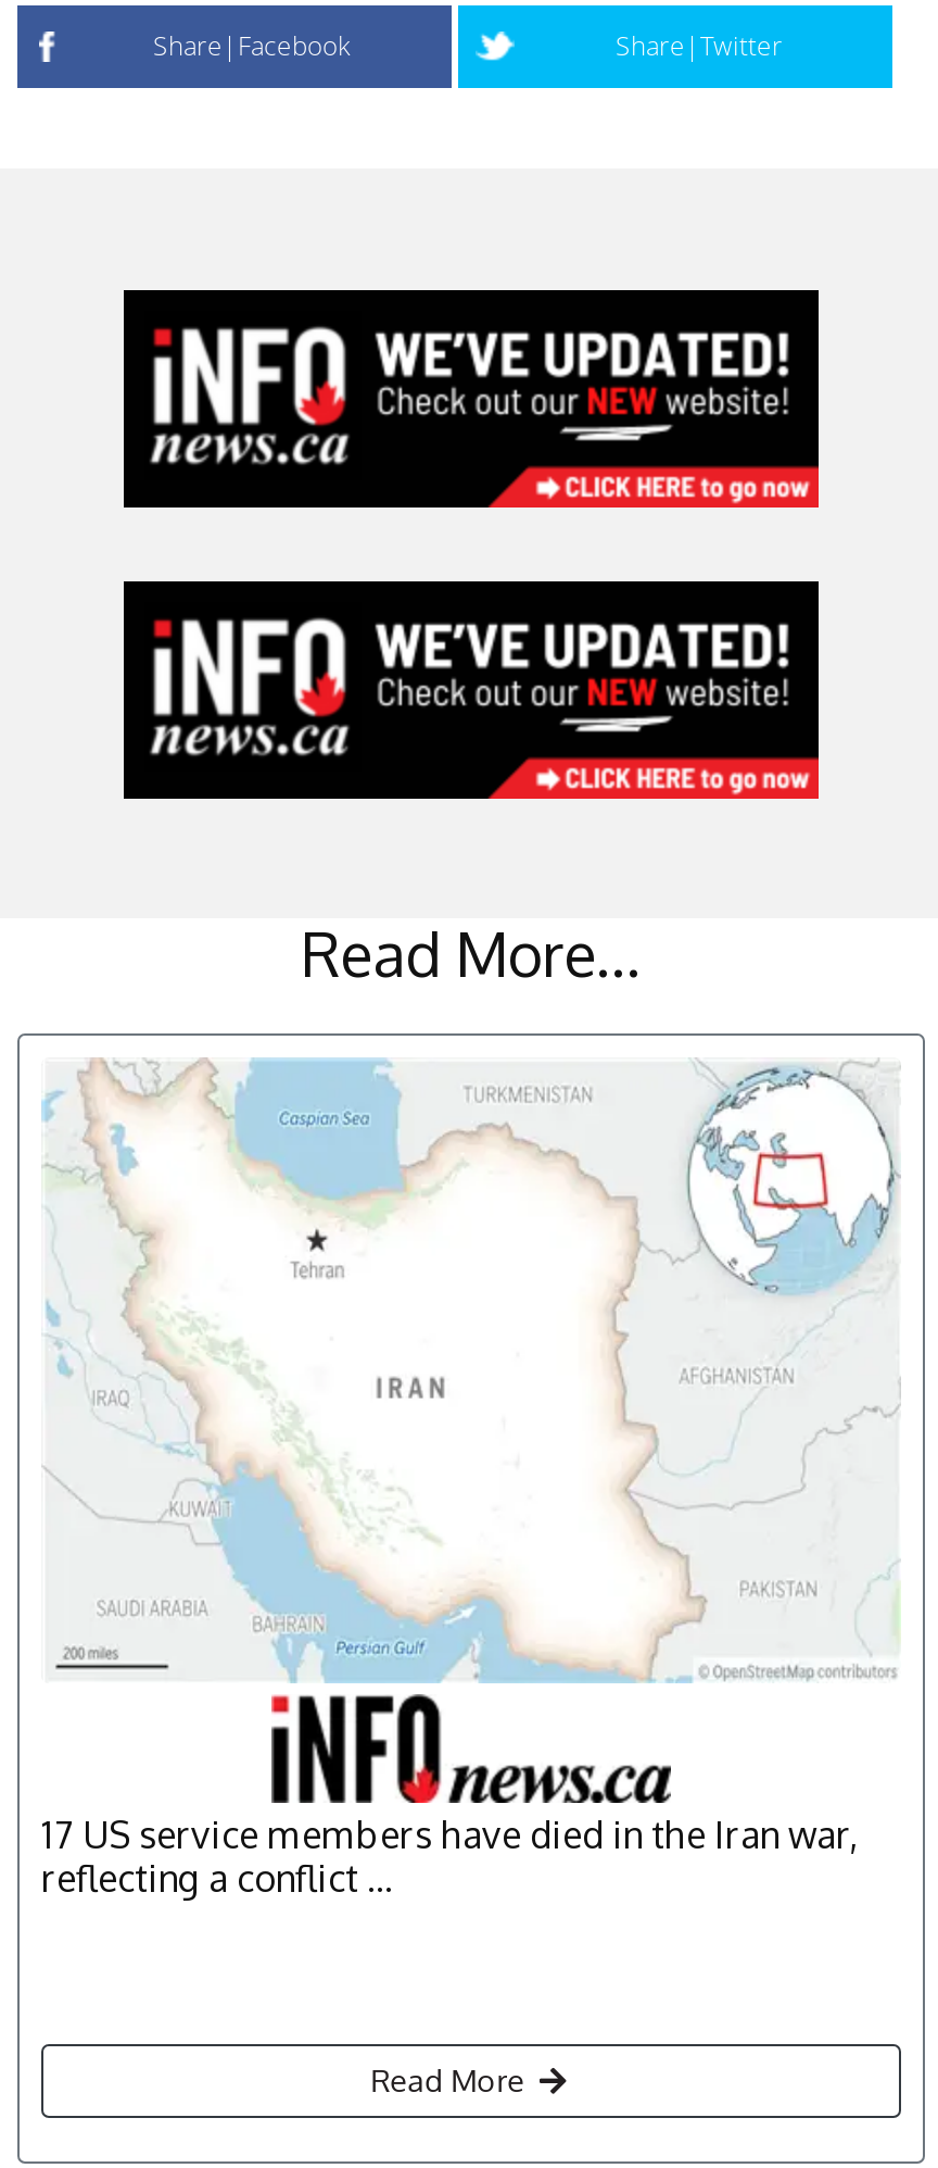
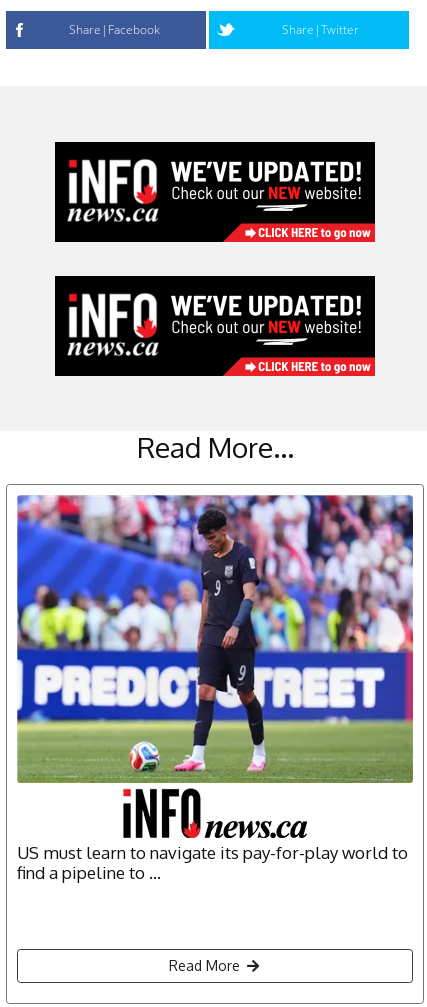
[41,1057,901,1683] [image] -> [16,494,414,784] [image]
[41,1812,858,1901] 17 US service members have died in the Iran war, | reflecting a conflict ... -> [17,842,408,883] US must learn to navigate its pay-for-play world to | find a pipeline to ...

